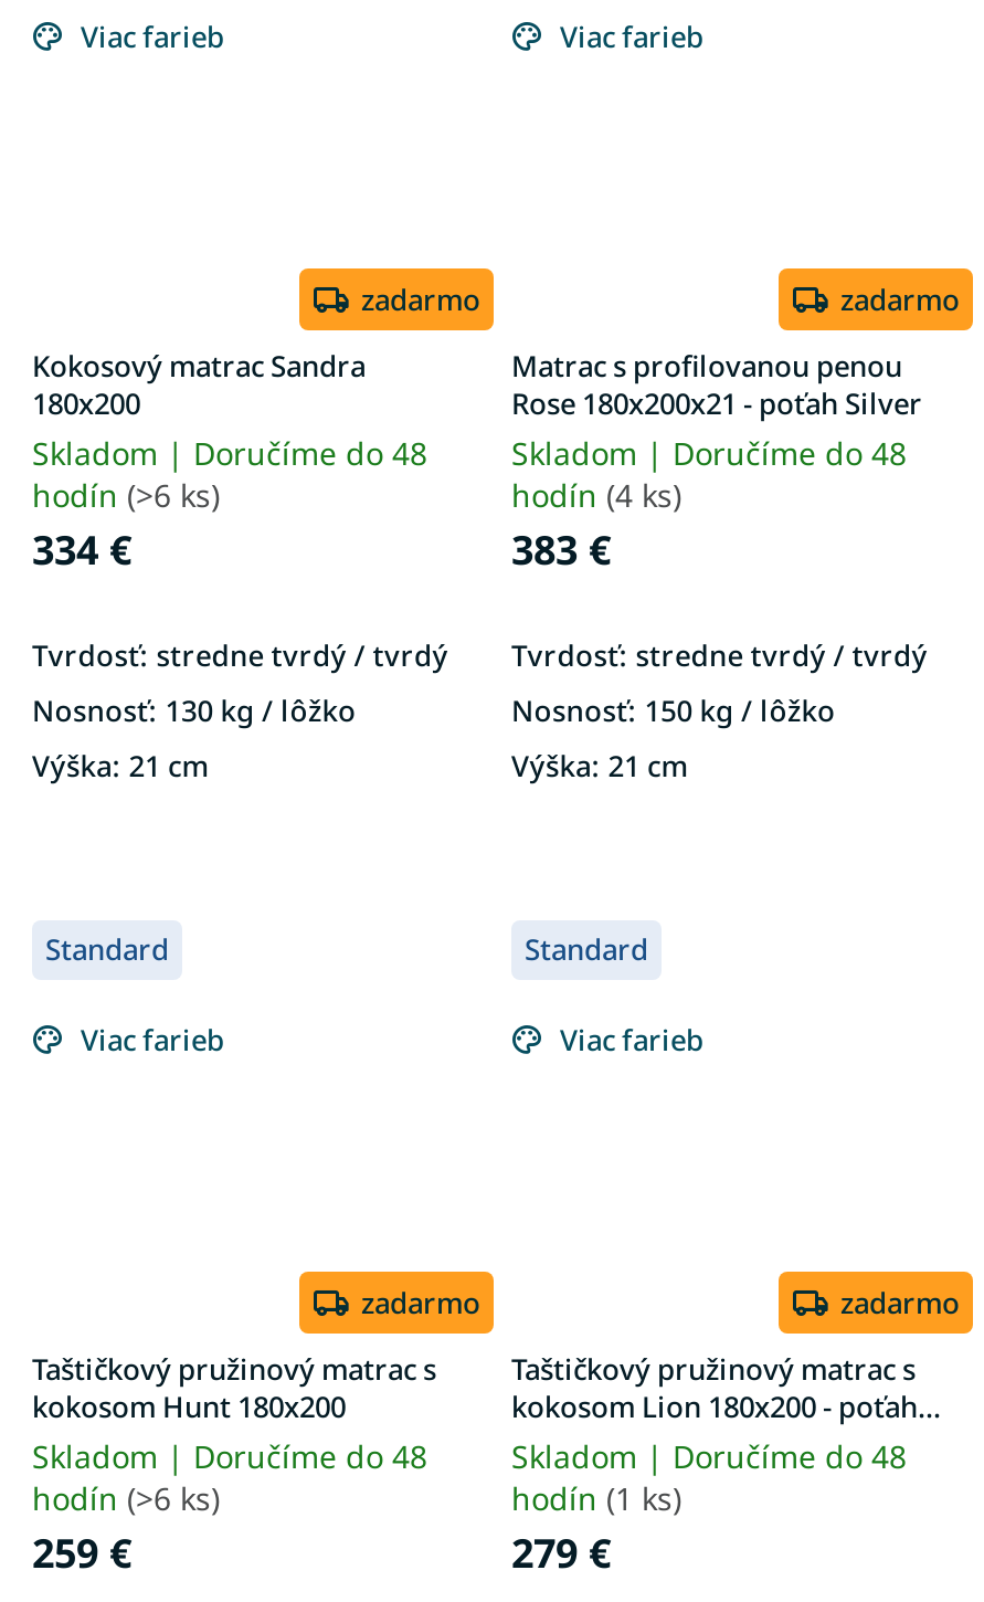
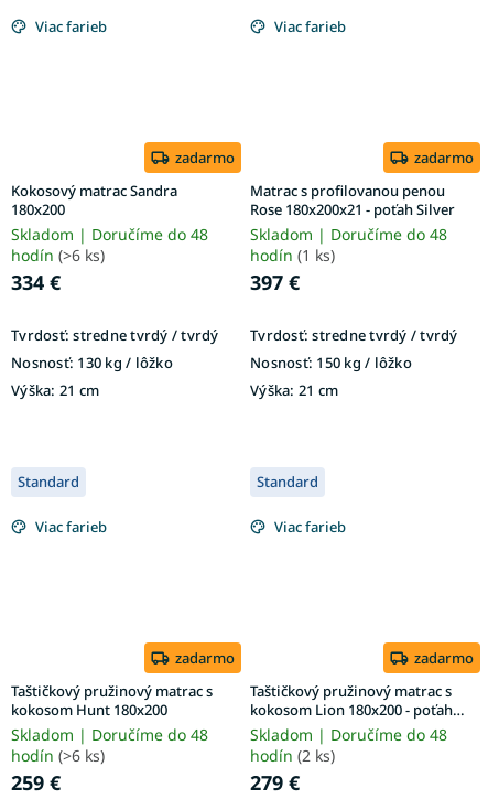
[511,474,681,516] hodín (4 ks) -> [250,245,335,266] hodín (1 ks)
[511,523,611,576] 383 € -> [250,269,300,295] 397 €
[511,1477,681,1519] hodín (1 ks) -> [250,745,335,766] hodín (2 ks)

